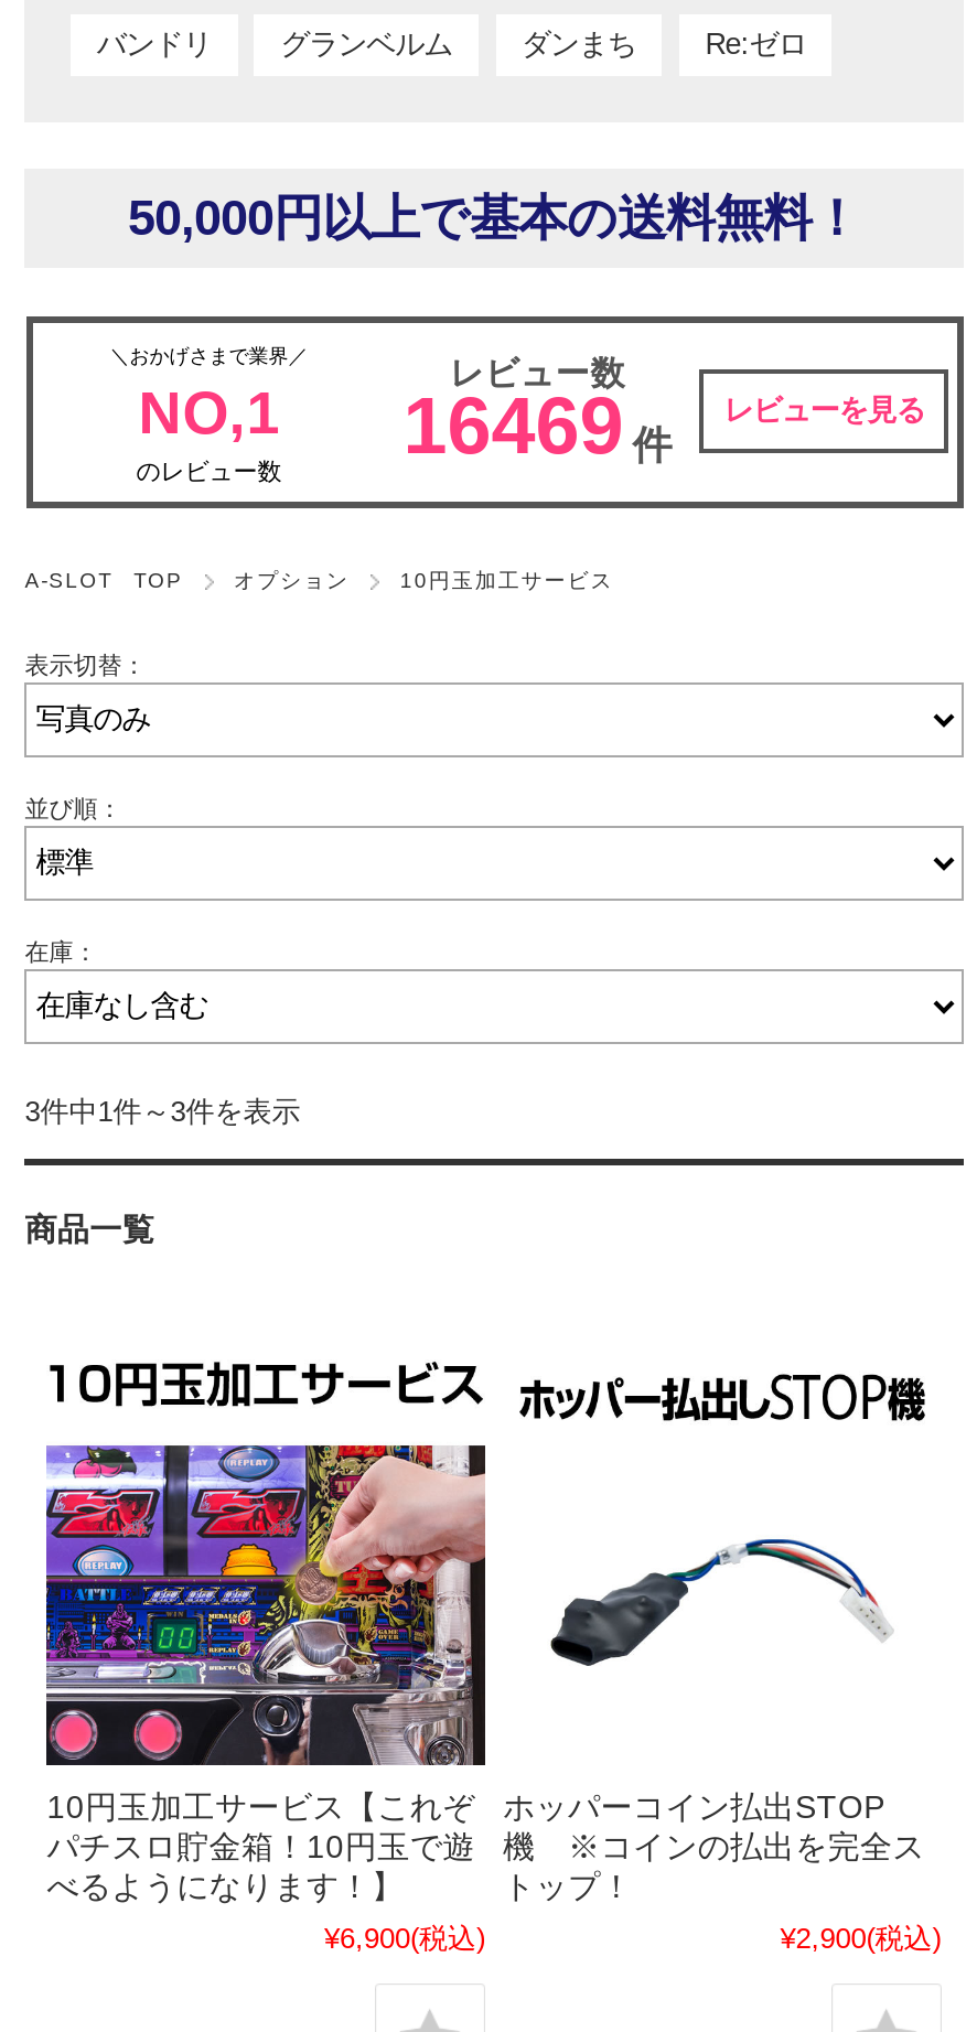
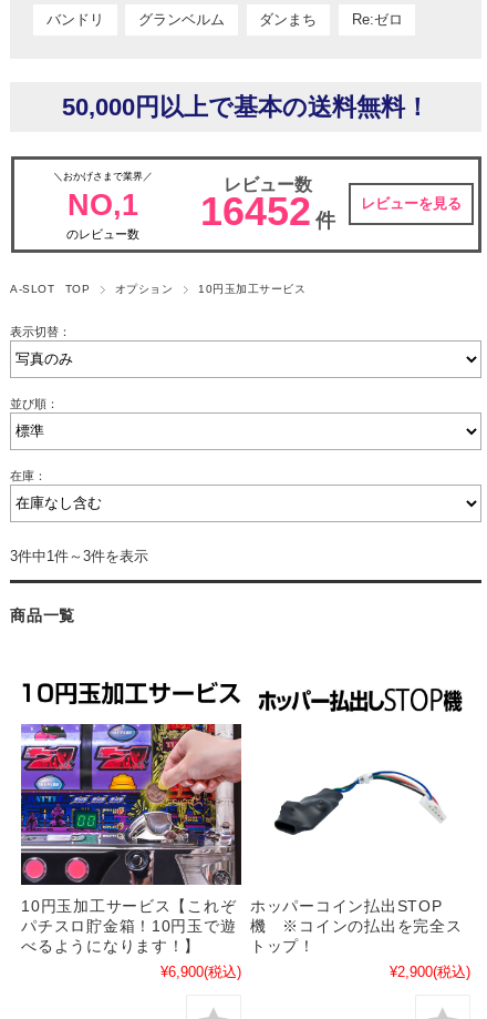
[138,380,925,470] NO,1 16469 件 レビューを見る -> [67,188,462,234] NO,1 16452 件 レビューを見る

